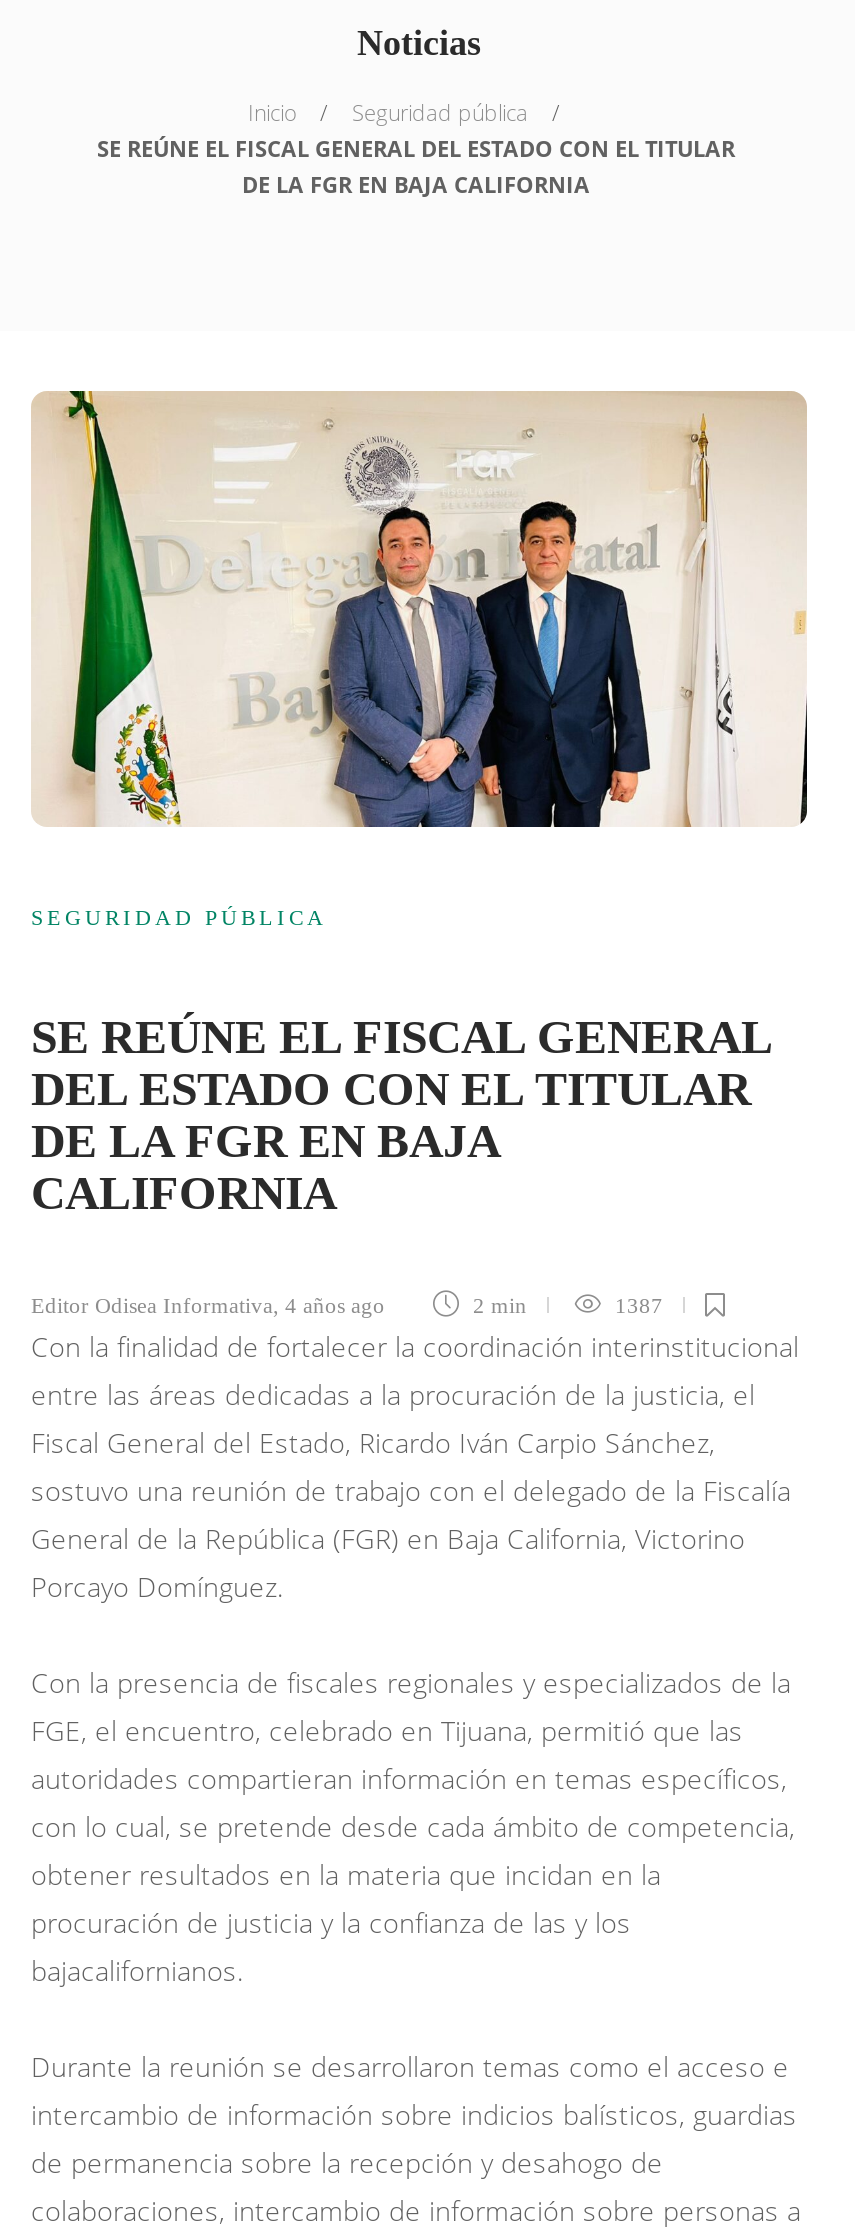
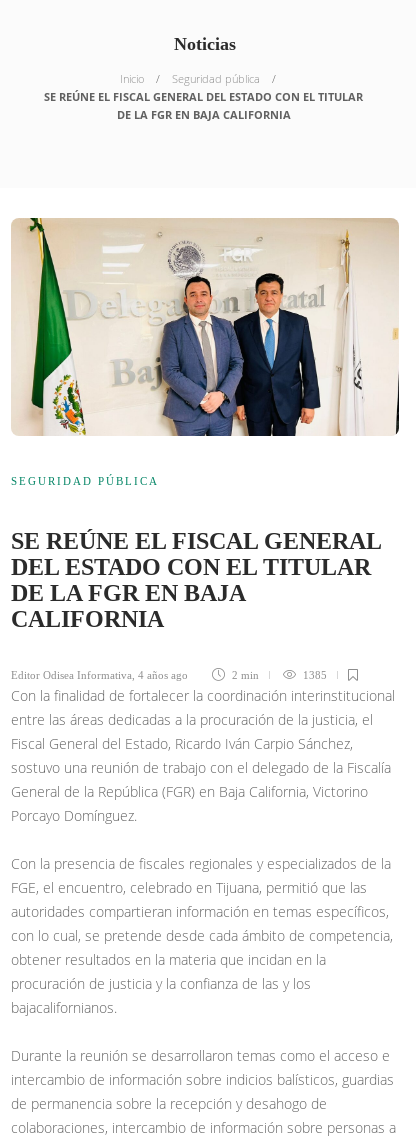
[609,1293,663,1317] 1387 -> [300,669,327,681] 1385

